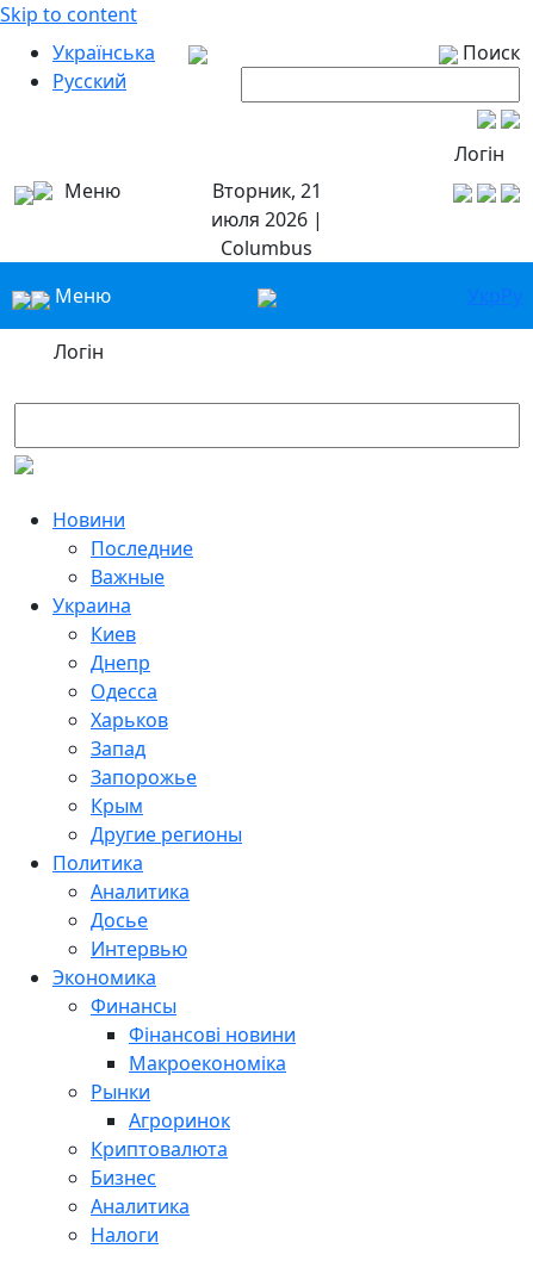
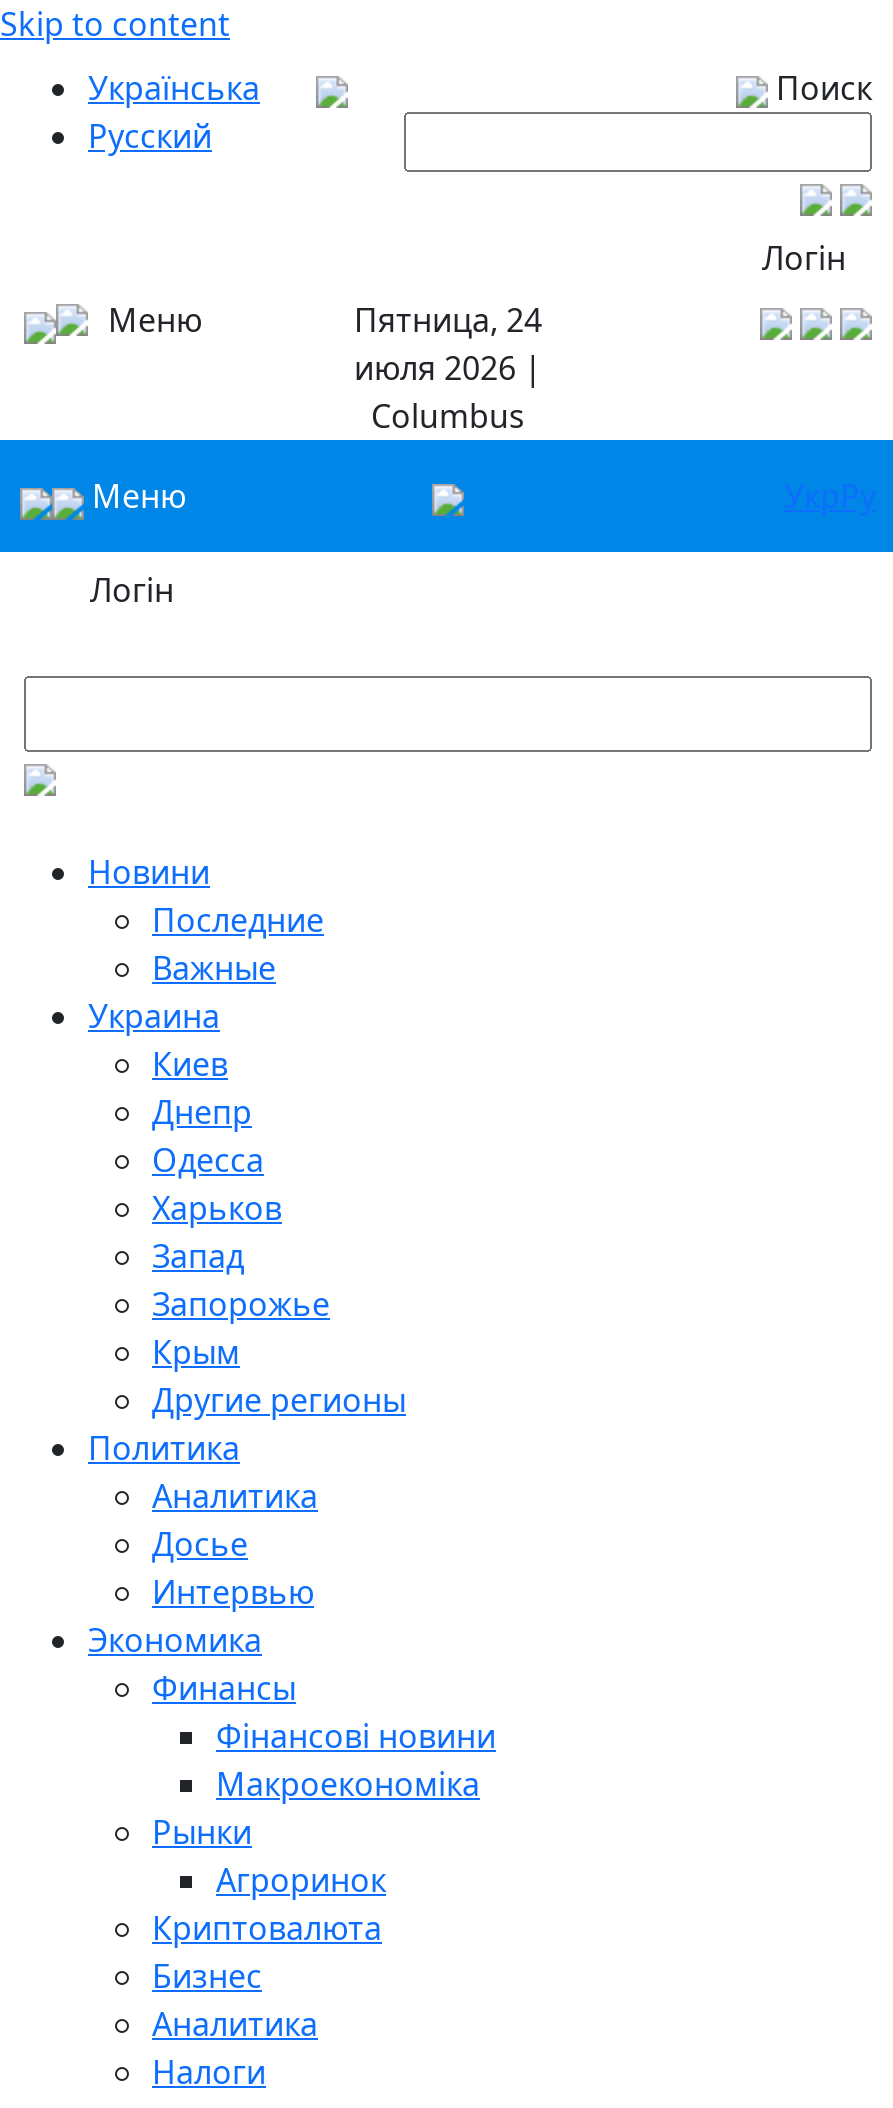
[212,178,322,204] Вторник, 21 -> [354,298,542,342] Пятница, 24

